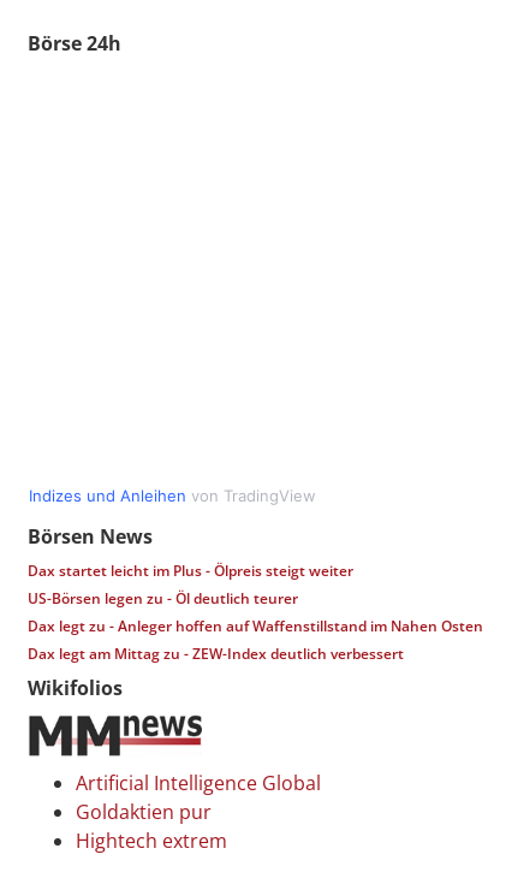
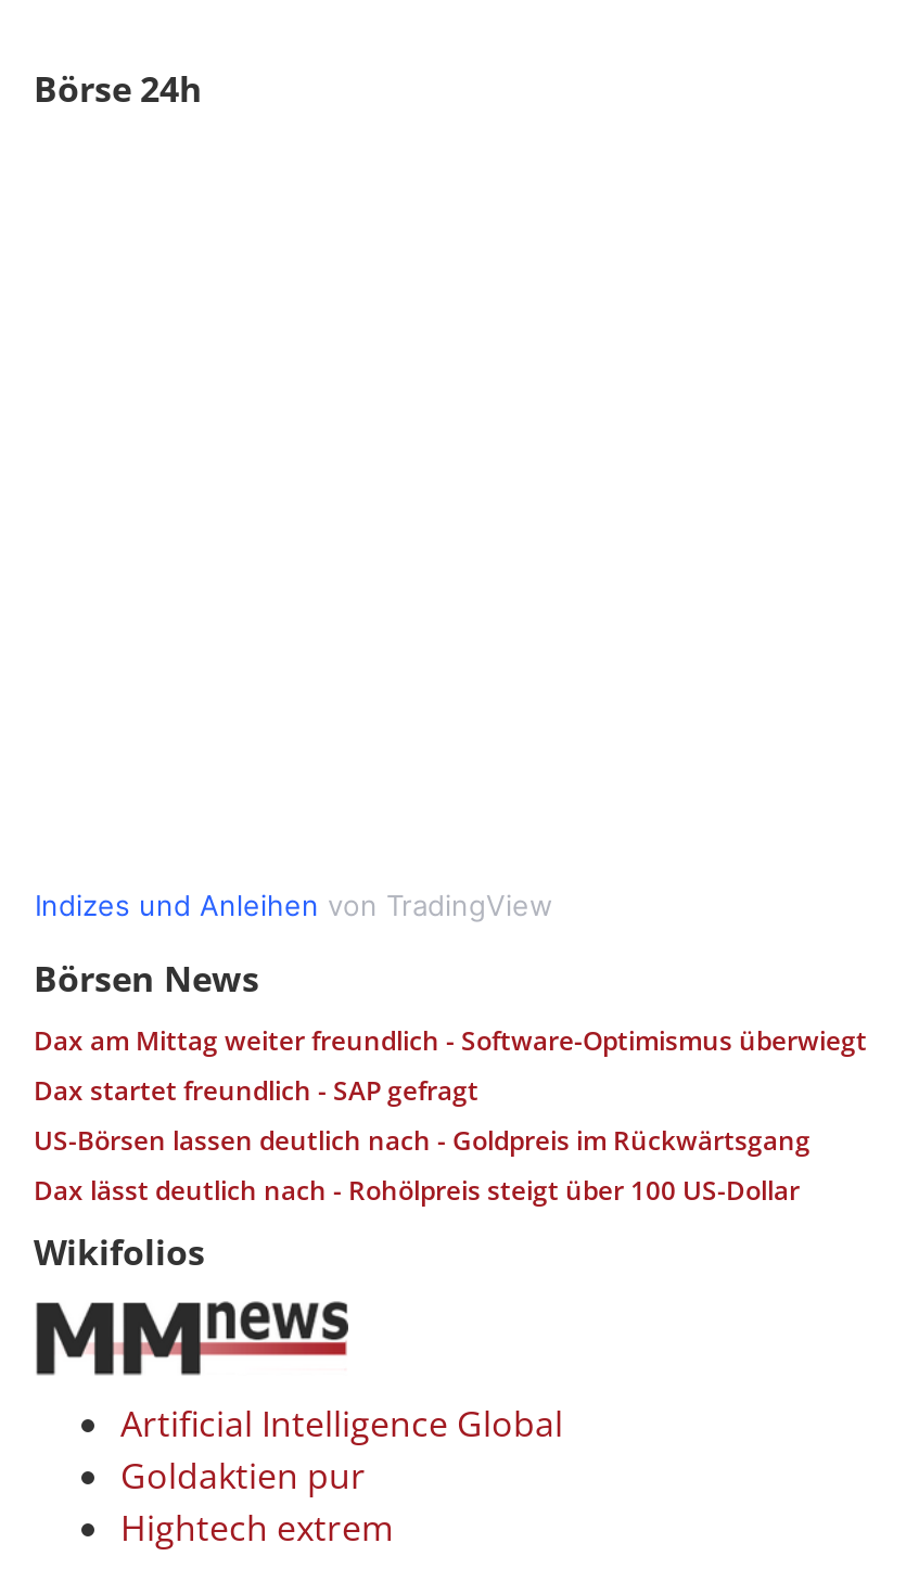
[28,560,483,664] Dax startet leicht im Plus - Ölpreis steigt weiter | US-Börsen legen zu - Öl deutlich teurer | Dax legt zu - Anleger hoffen auf Waffenstillstand im Nahen Osten | Dax legt am Mittag zu - ZEW-Index deutlich verbessert -> [34,1022,867,1209] Dax am Mittag weiter freundlich - Software-Optimismus überwiegt | Dax startet freundlich - SAP gefragt | US-Börsen lassen deutlich nach - Goldpreis im Rückwärtsgang | Dax lässt deutlich nach - Rohölpreis steigt über 100 US-Dollar

